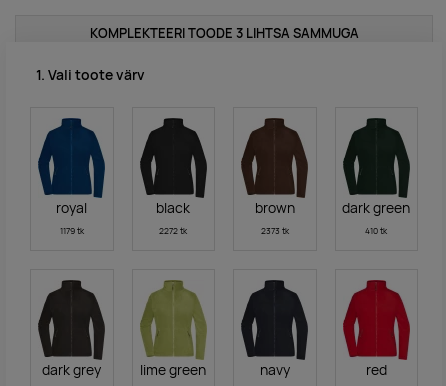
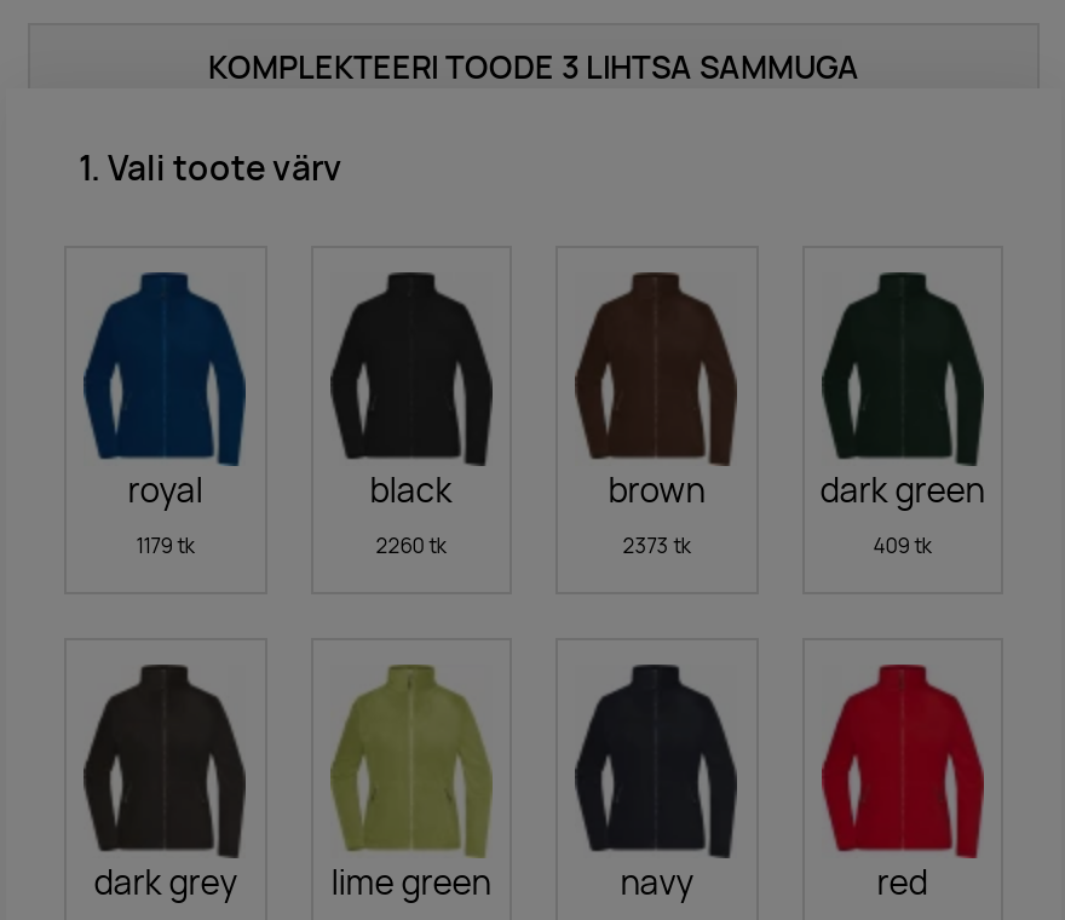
[159,225,187,237] 2272 tk -> [376,532,446,561] 2260 tk
[365,225,387,237] 410 tk -> [873,532,931,561] 409 tk

